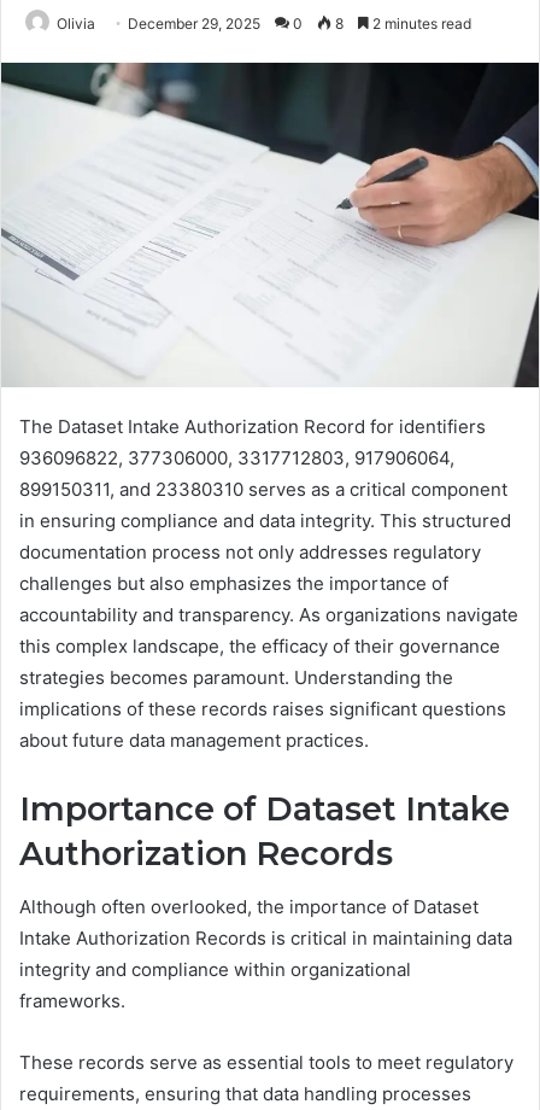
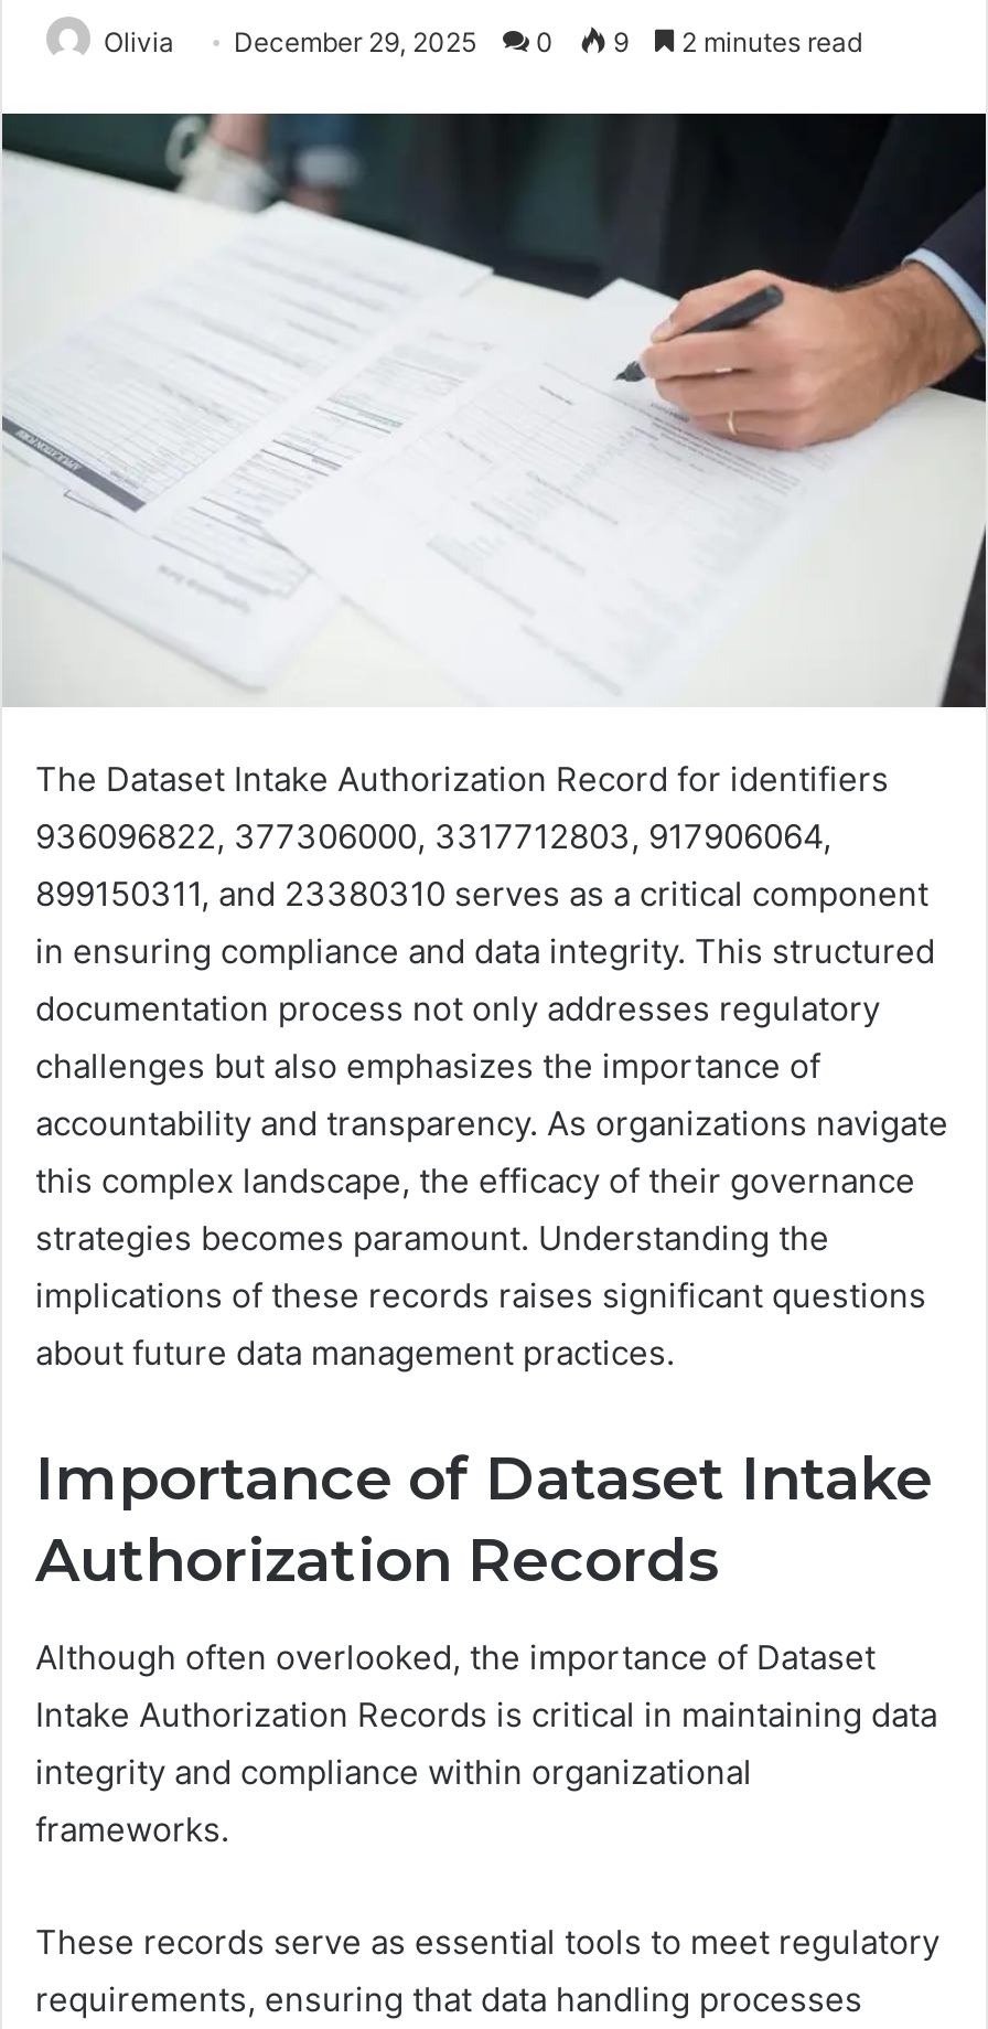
[57,14,471,32] Olivia December 29, 2025 0 8 2 minutes read -> [104,25,862,58] Olivia December 29, 2025 0 9 2 minutes read

